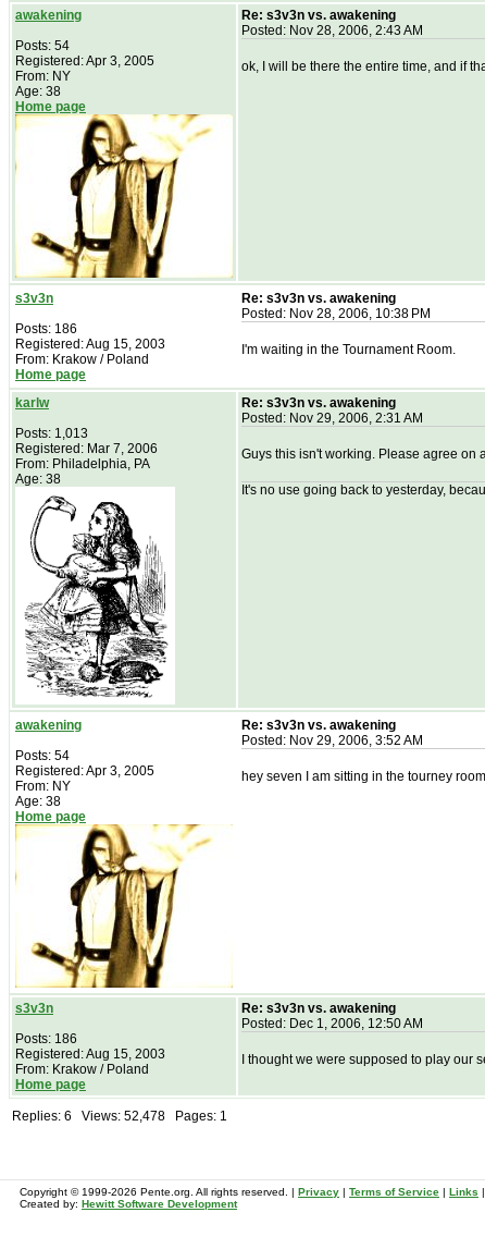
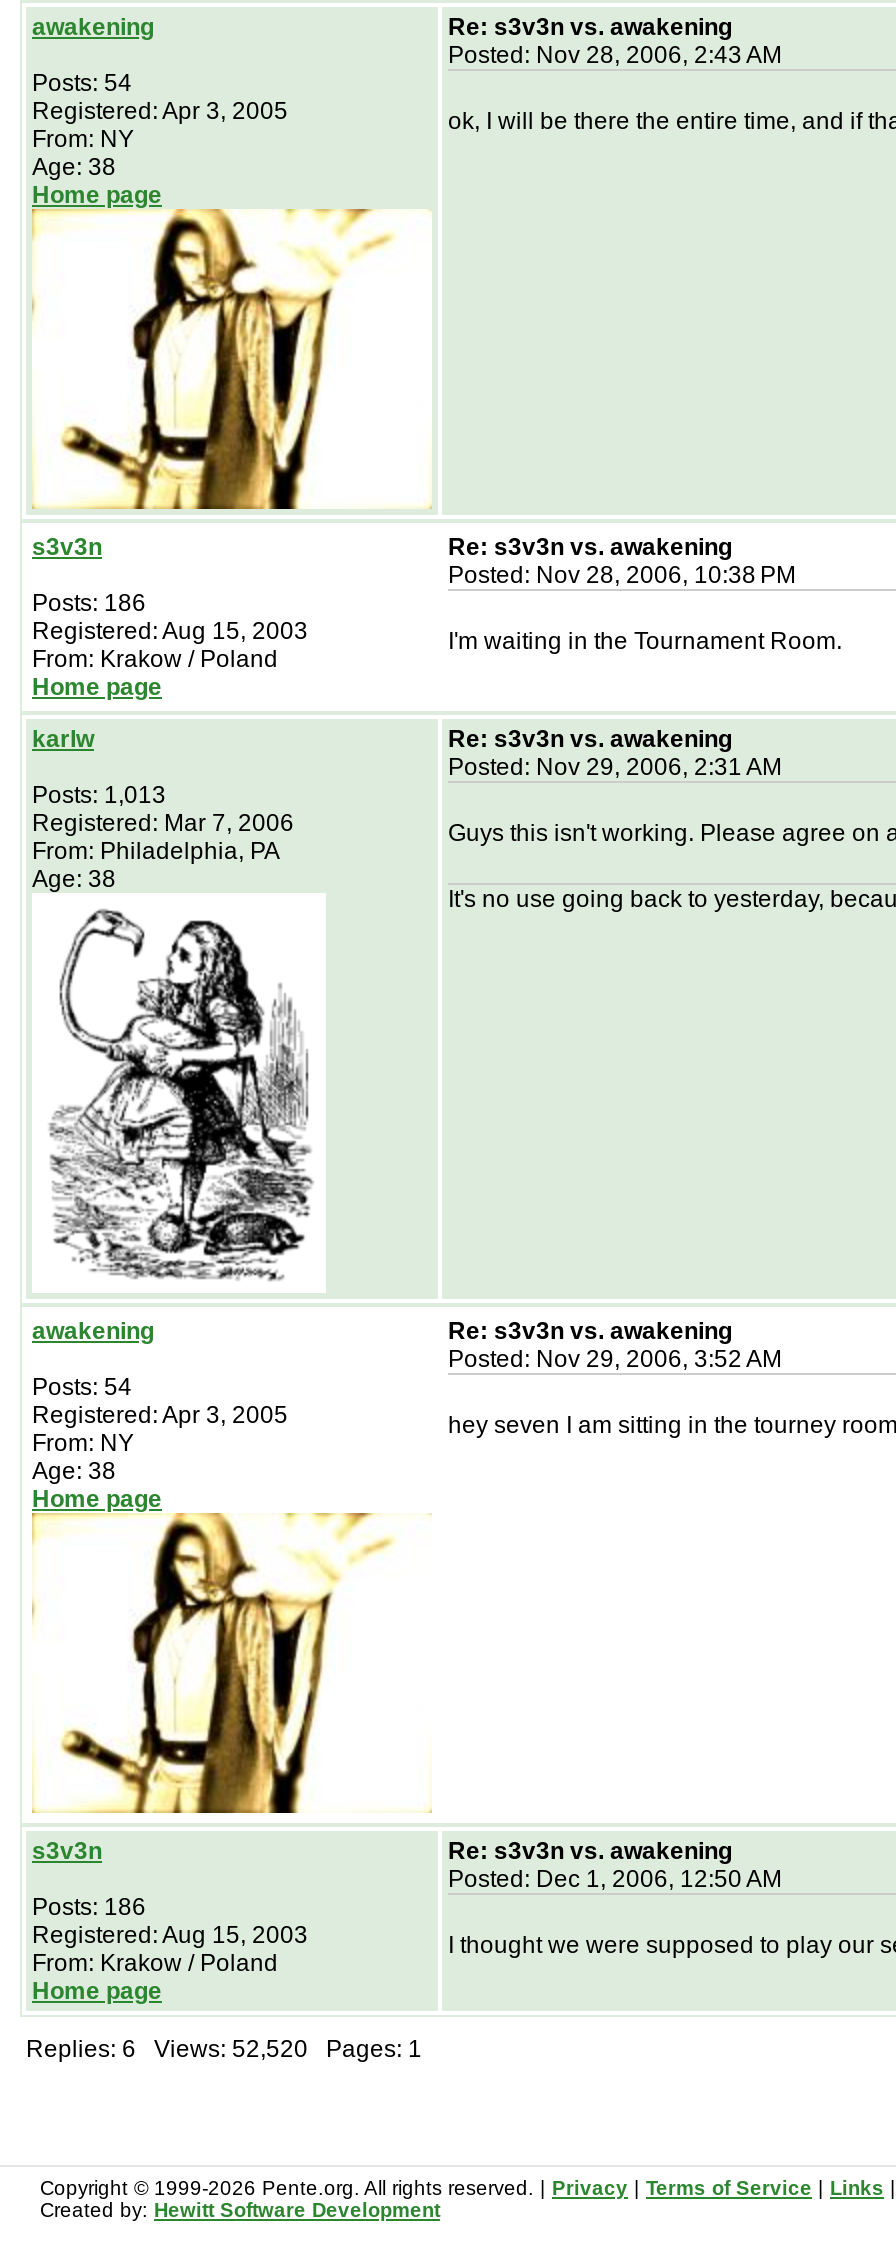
[12,1109,234,1124] Replies: 6 Views: 52,478 Pages: 1 -> [26,2035,434,2063] Replies: 6 Views: 52,520 Pages: 1

